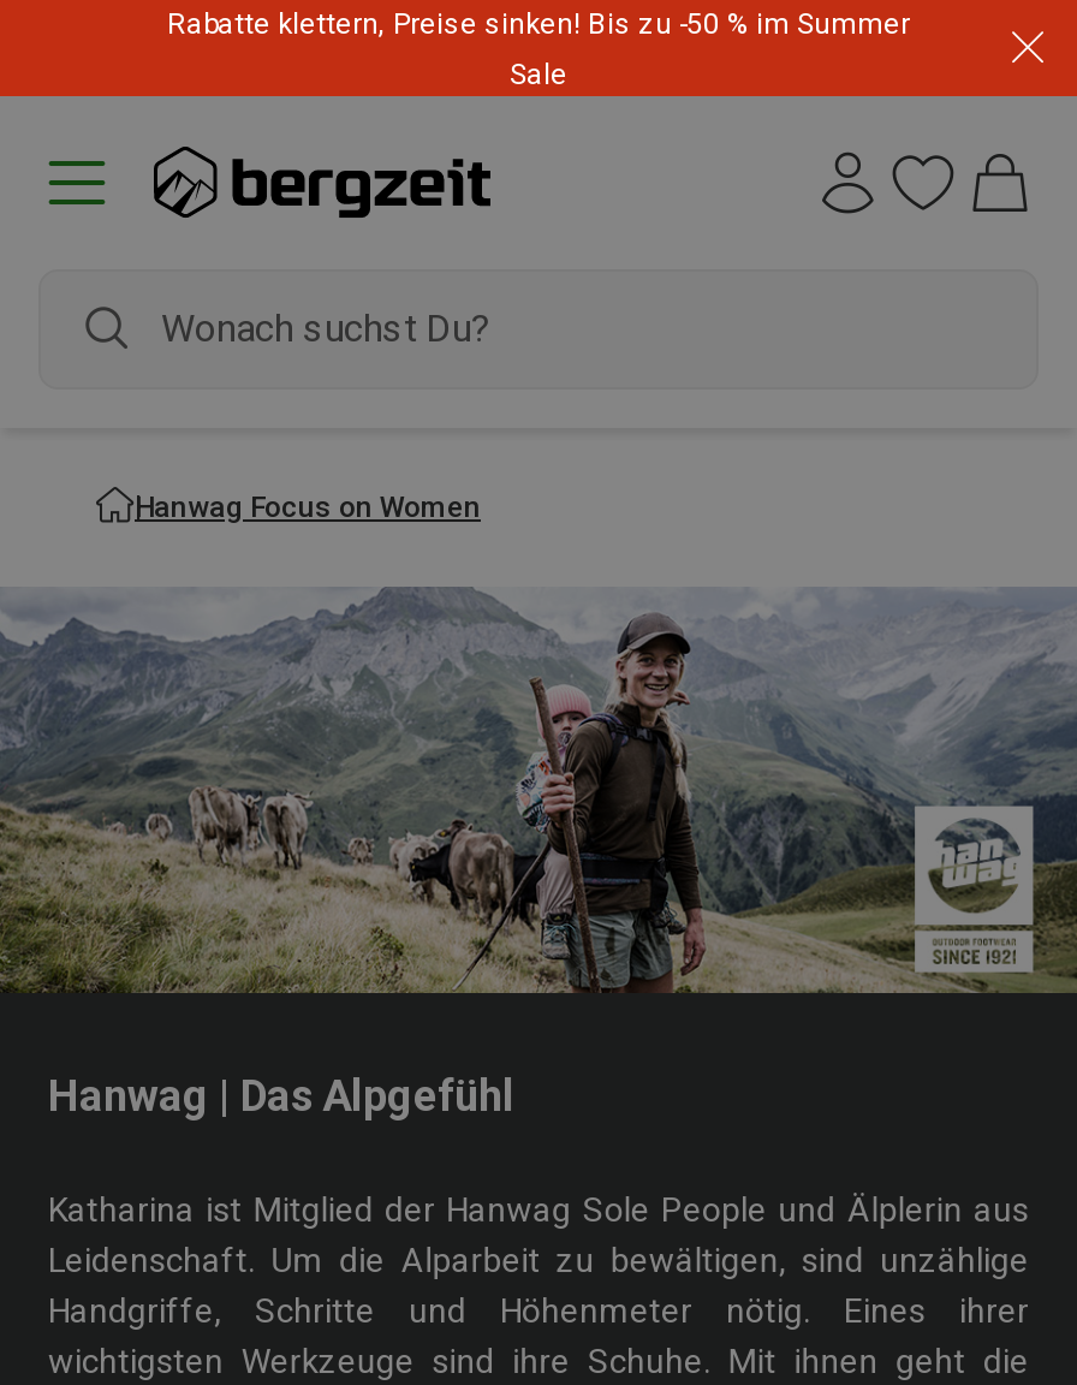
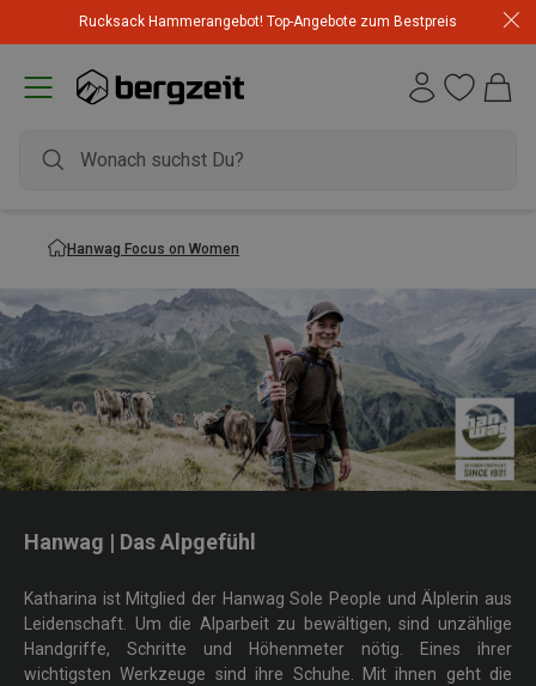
[167,7,910,91] Rabatte klettern, Preise sinken! Bis zu -50 % im Summer | Sale -> [79,13,457,29] Rucksack Hammerangebot! Top-Angebote zum Bestpreis

